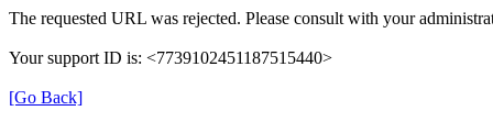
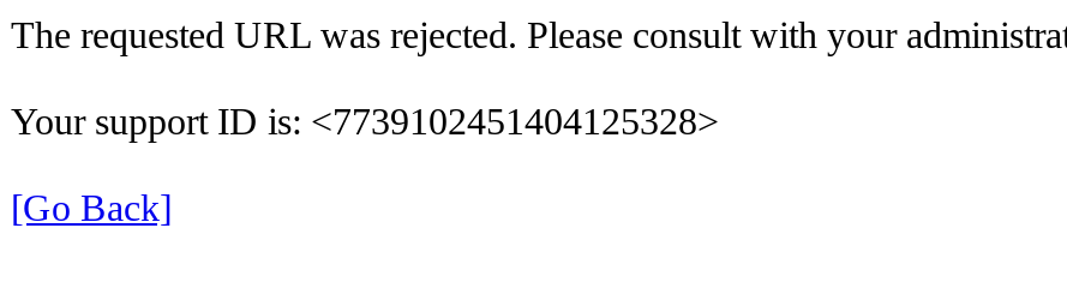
[9,48,332,67] Your support ID is: <7739102451187515440> -> [11,101,719,142] Your support ID is: <7739102451404125328>

